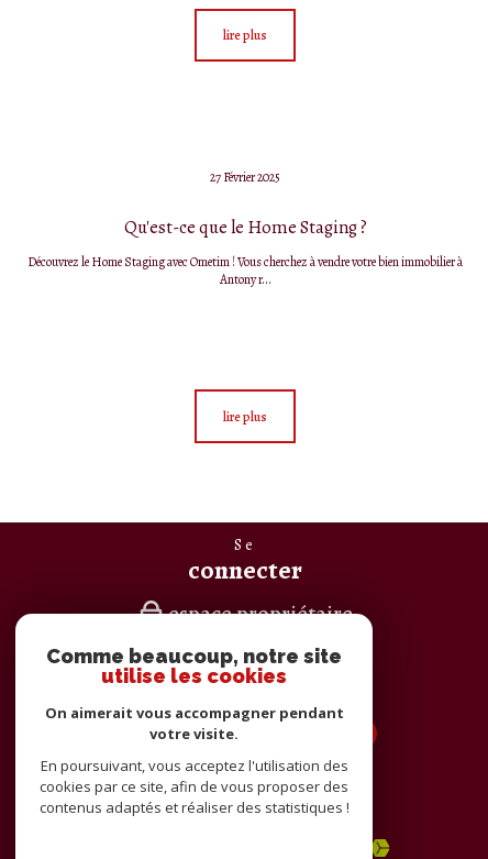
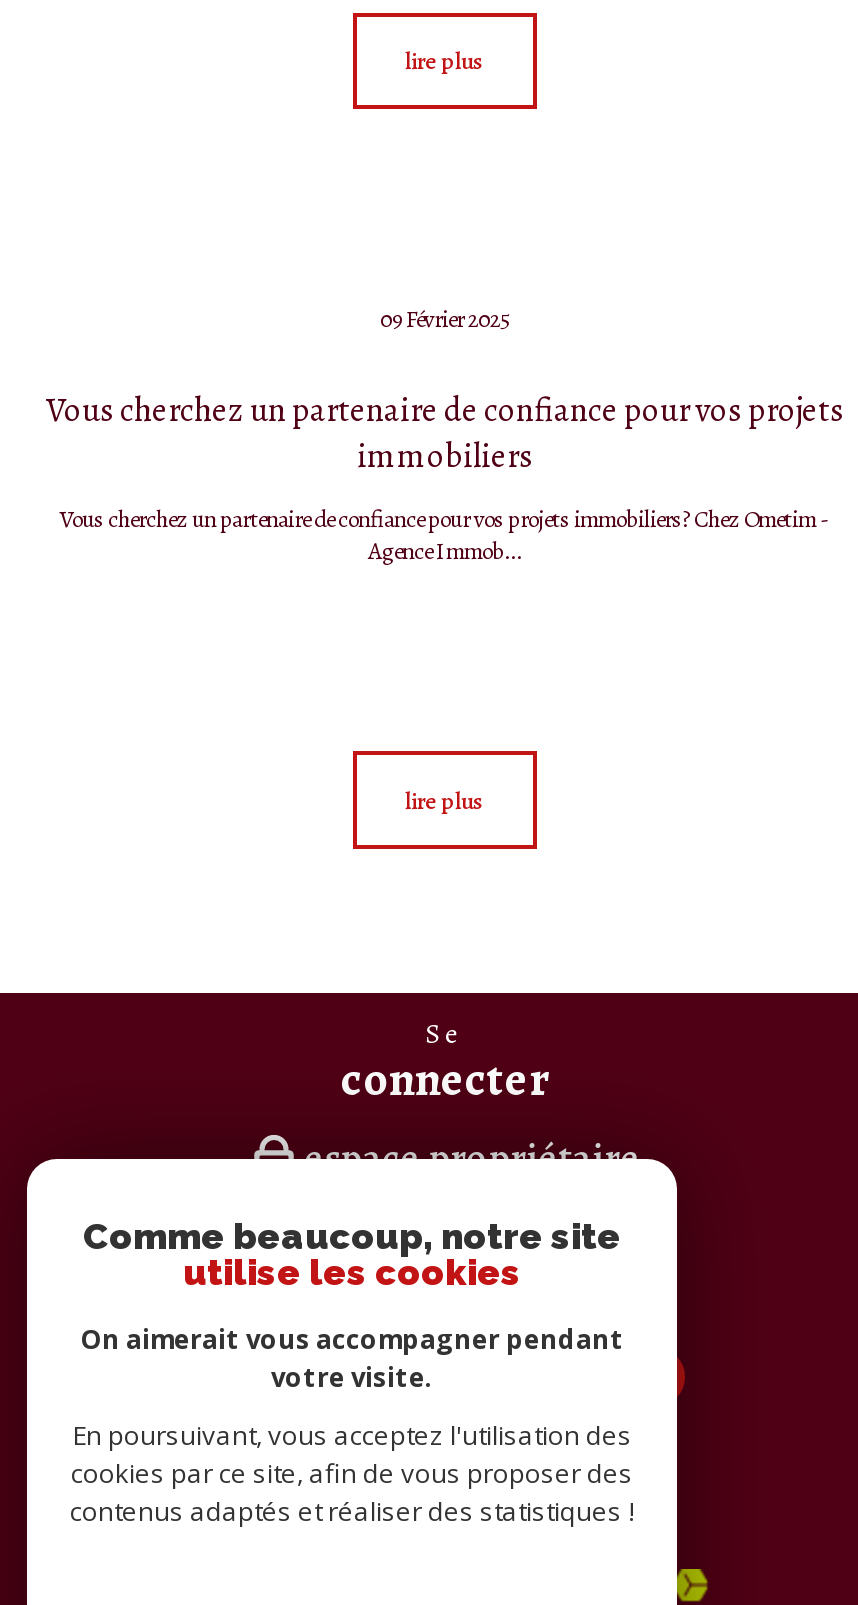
[210,169,280,186] 27 Février 2025 -> [380,304,510,336] 09 Février 2025
[124,215,367,240] Qu'est-ce que le Home Staging ? -> [46,388,844,480] Vous cherchez un partenaire de confiance pour vos projets | immobiliers
[27,253,463,289] Découvrez le Home Staging avec Ometim ! Vous cherchez à vendre votre bien immobilier à | Antony r... -> [60,504,830,568] Vous cherchez un partenaire de confiance pour vos projets immobiliers? Chez Ometim - | Agence Immob...

